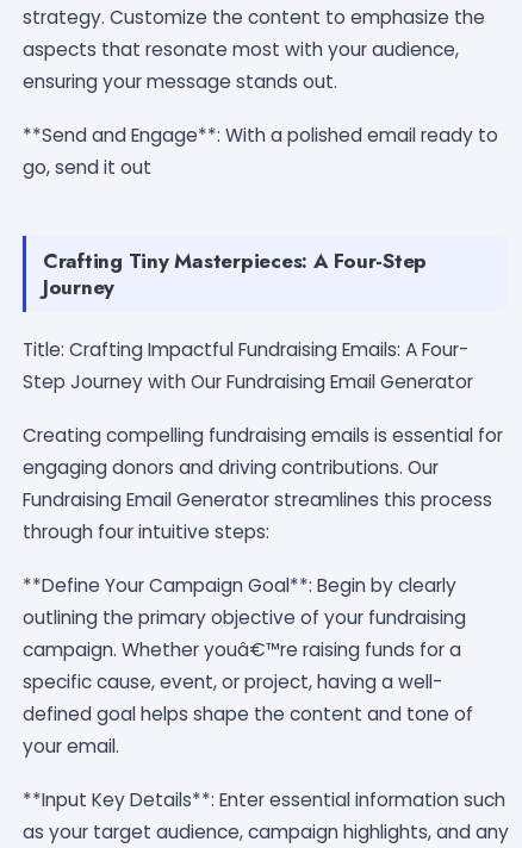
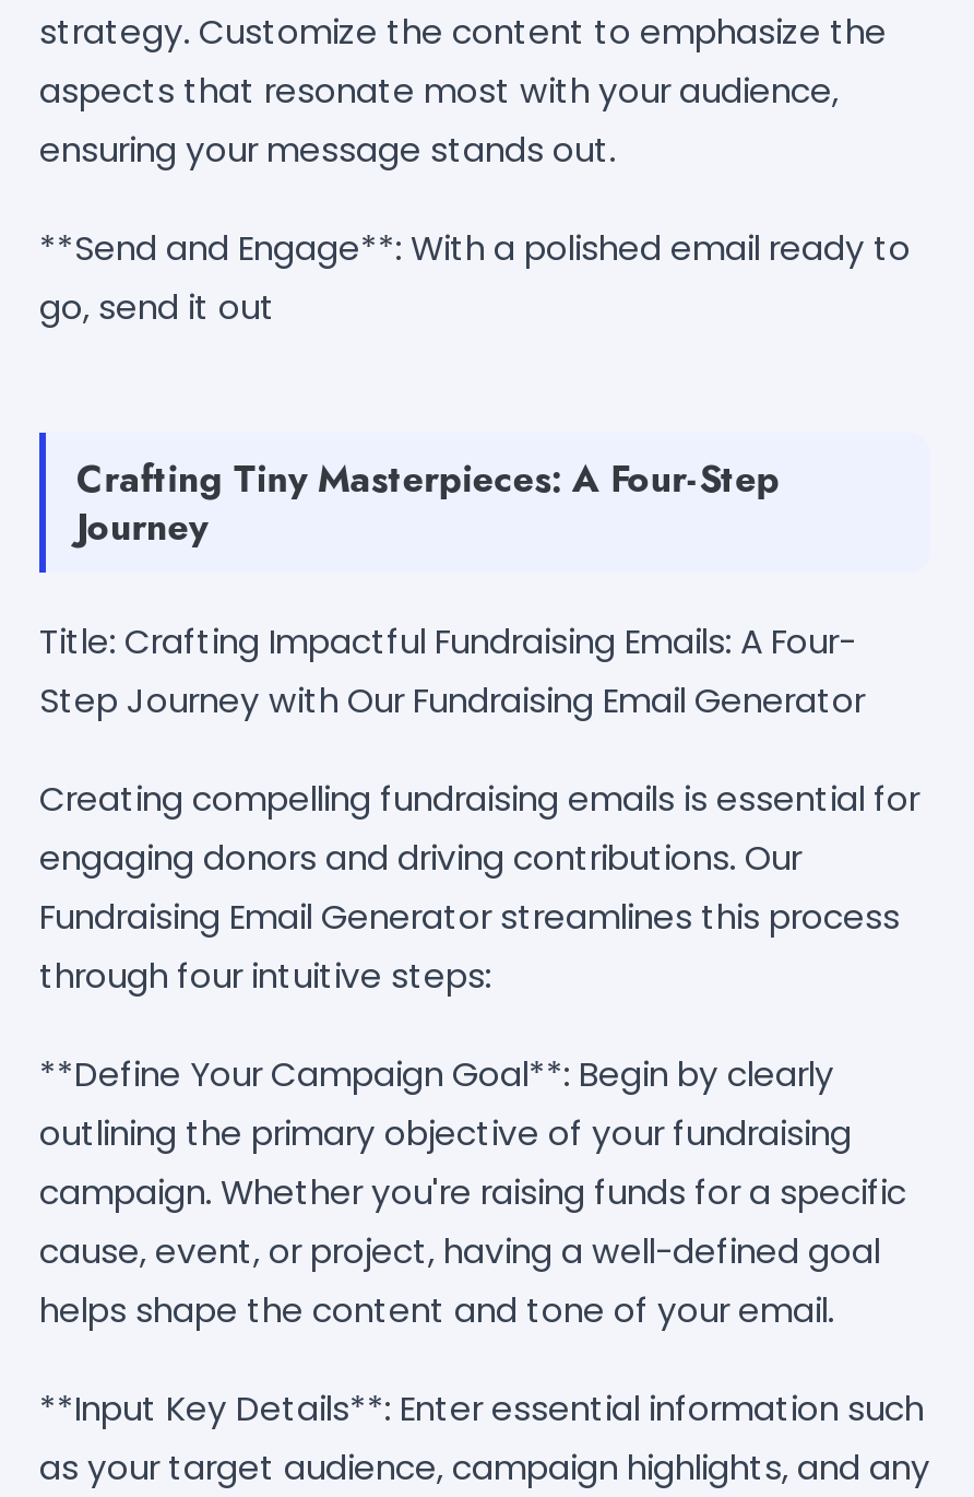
[23,637,473,758] campaign. Whether youâ€™re raising funds for a | specific cause, event, or project, having a well- | defined goal helps shape the content and tone of | your email. -> [39,1168,906,1332] campaign. Whether you're raising funds for a specific | cause, event, or project, having a well-defined goal | helps shape the content and tone of your email.

